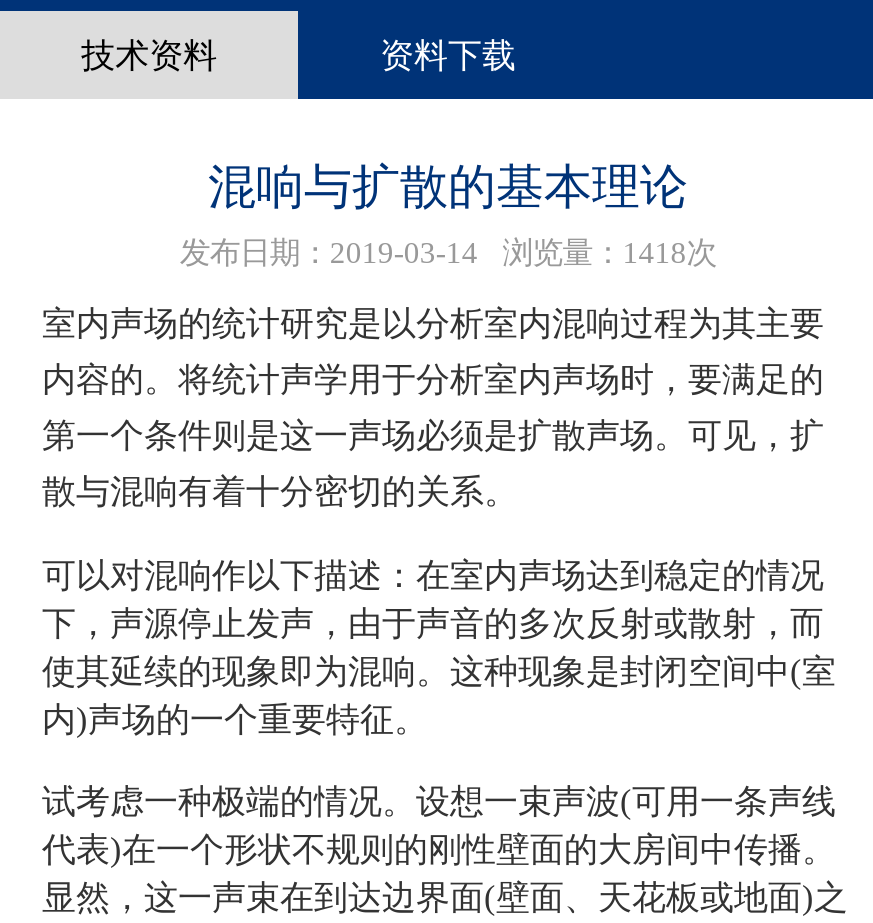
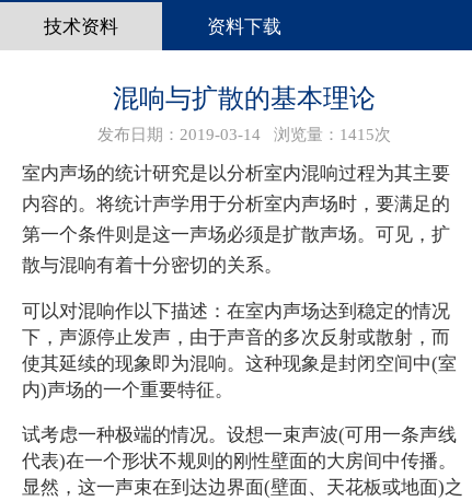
[180,235,716,269] 发布日期：2019-03-14 浏览量：1418次 -> [97,125,391,143] 发布日期：2019-03-14 浏览量：1415次

